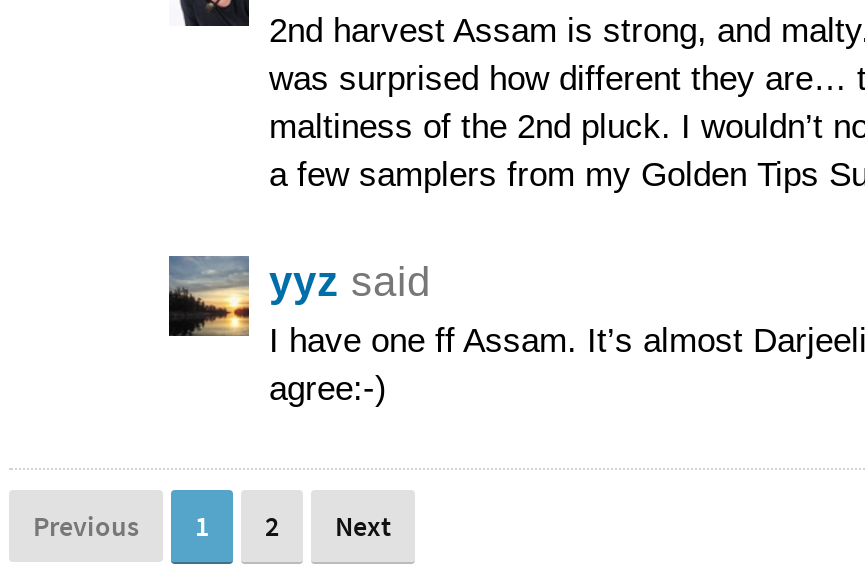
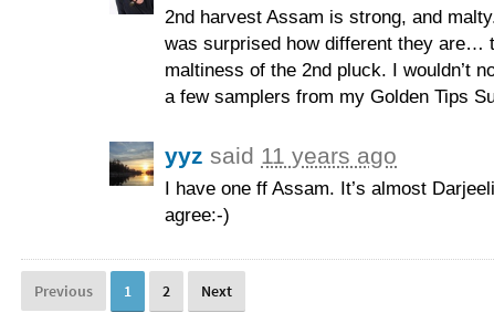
[269,258,431,304] yyz said -> [165,143,397,168] yyz said 11 years ago

